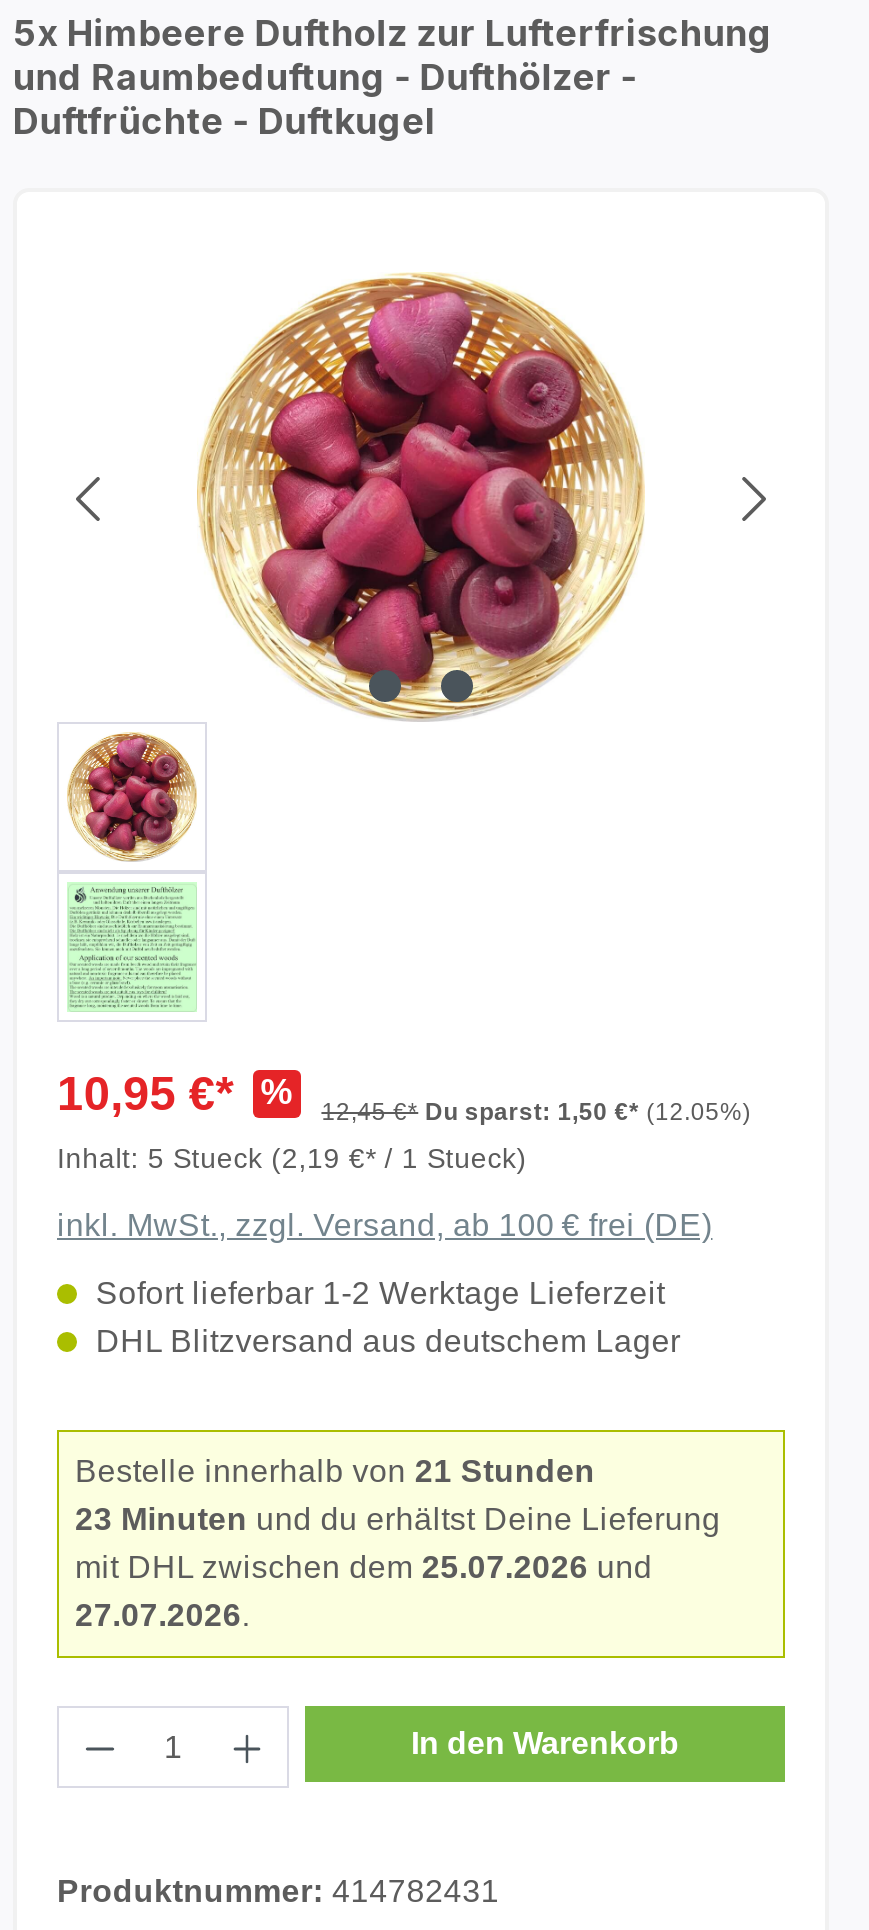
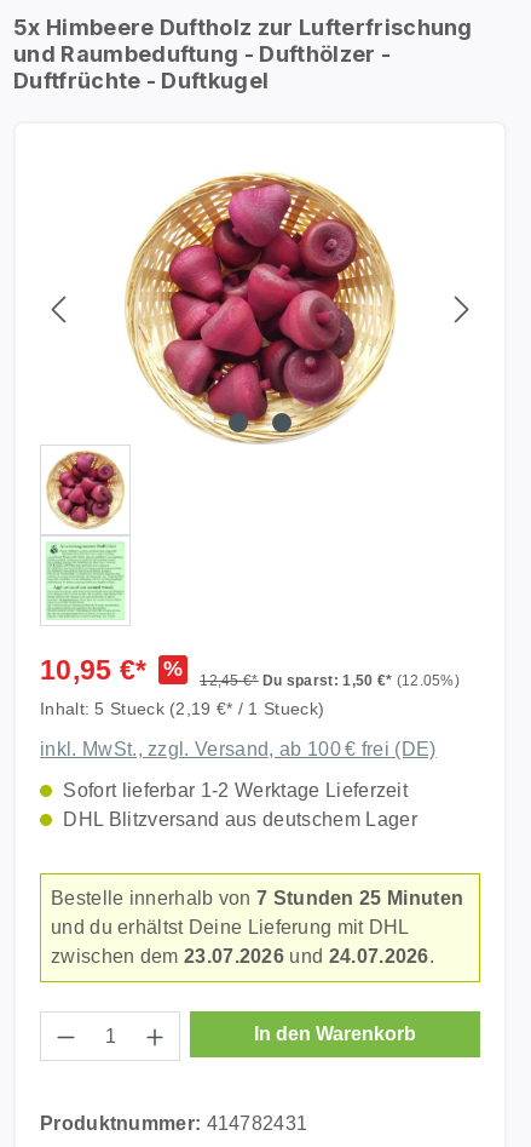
[75,1454,721,1632] Bestelle innerhalb von 21 Stunden | 23 Minuten und du erhältst Deine Lieferung | mit DHL zwischen dem 25.07.2026 und | 27.07.2026. -> [51,888,464,967] Bestelle innerhalb von 7 Stunden 25 Minuten | und du erhältst Deine Lieferung mit DHL | zwischen dem 23.07.2026 und 24.07.2026.

